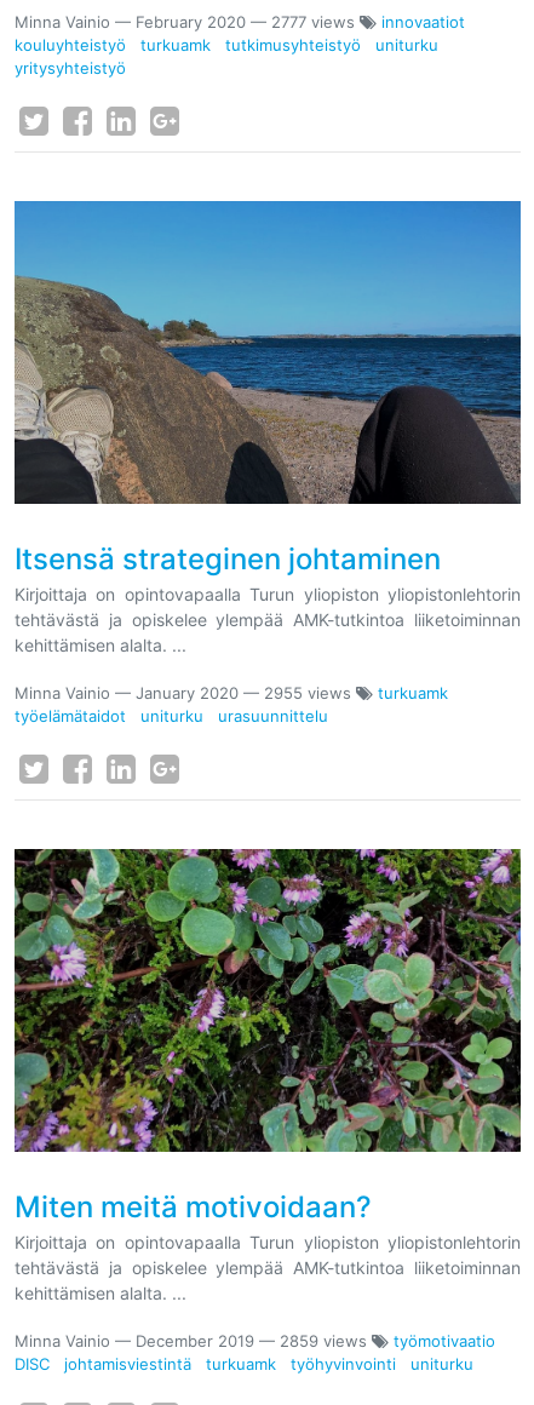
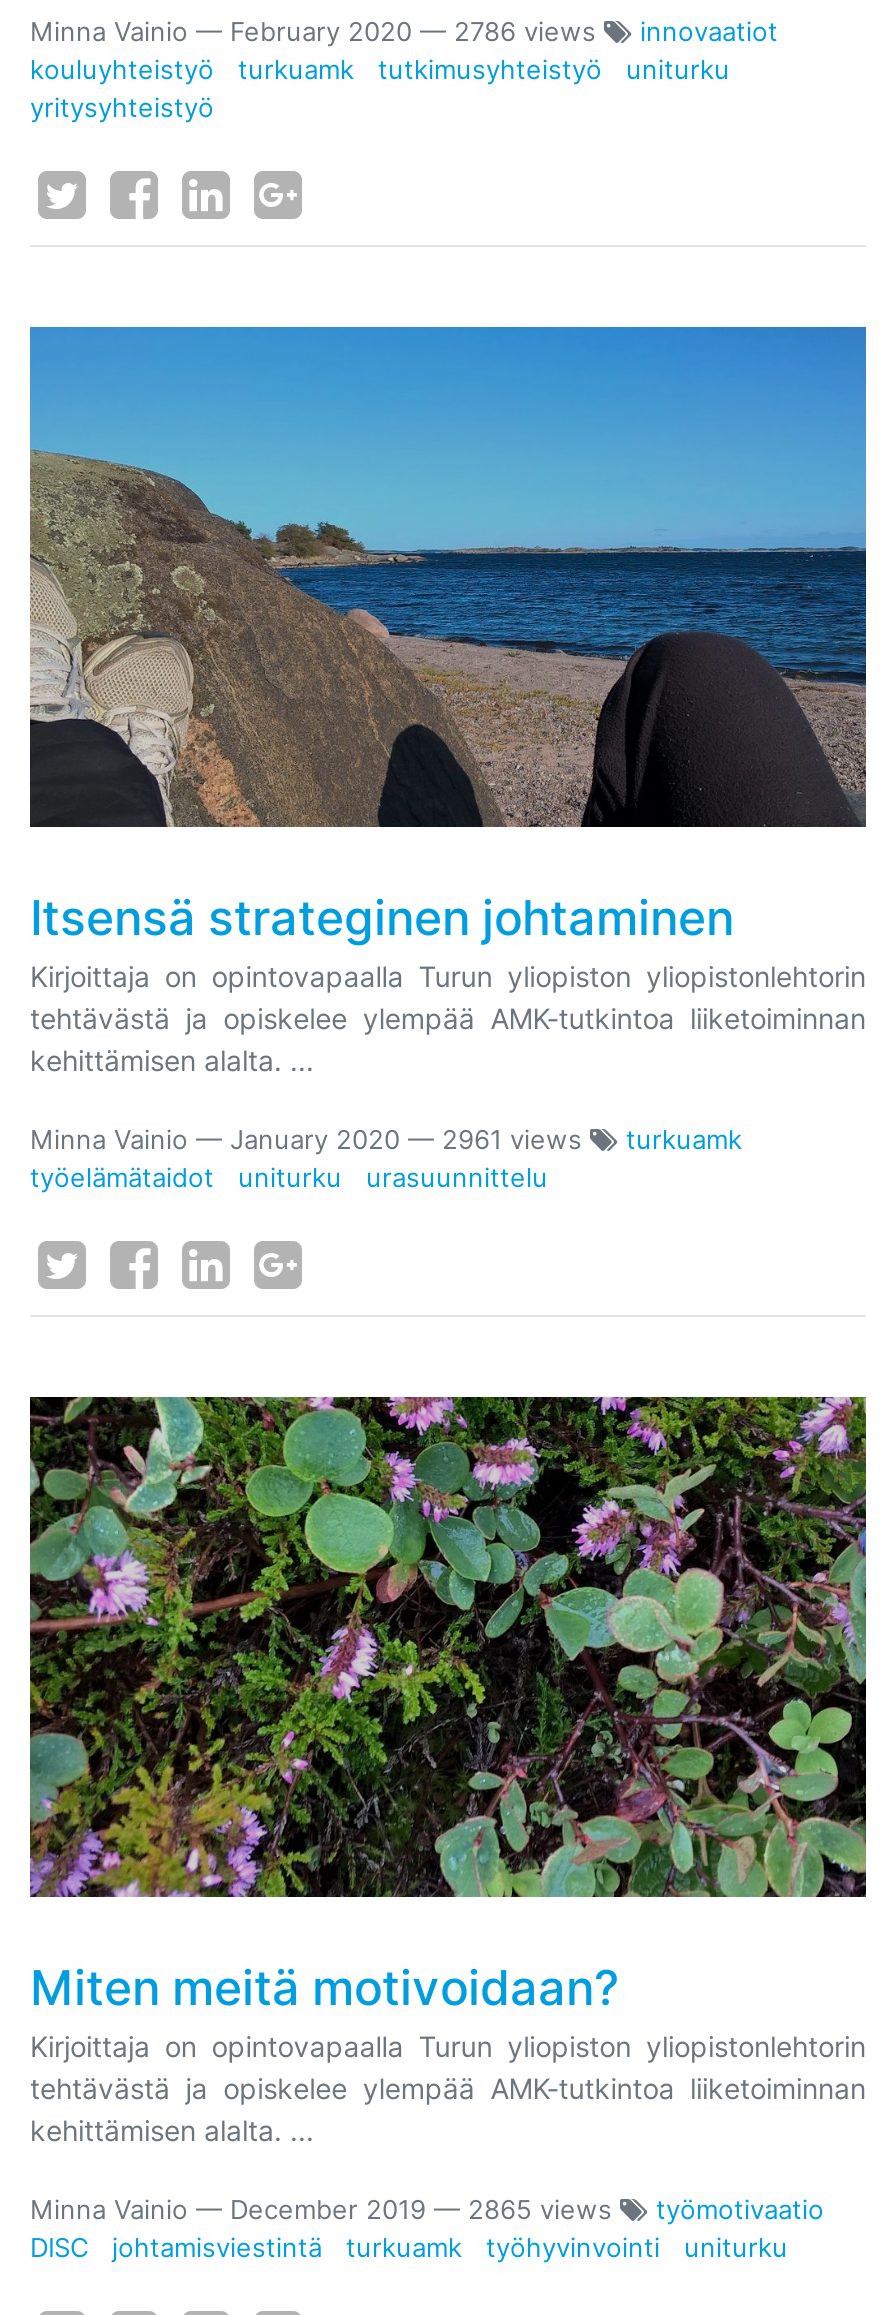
[15,12,360,31] Minna Vainio — February 2020 — 2777 views -> [30,15,604,47] Minna Vainio — February 2020 — 2786 views
[15,683,356,702] Minna Vainio — January 2020 — 2955 views -> [30,1123,590,1155] Minna Vainio — January 2020 — 2961 views
[15,1331,372,1350] Minna Vainio — December 2019 — 2859 views -> [30,2193,620,2225] Minna Vainio — December 2019 — 2865 views

